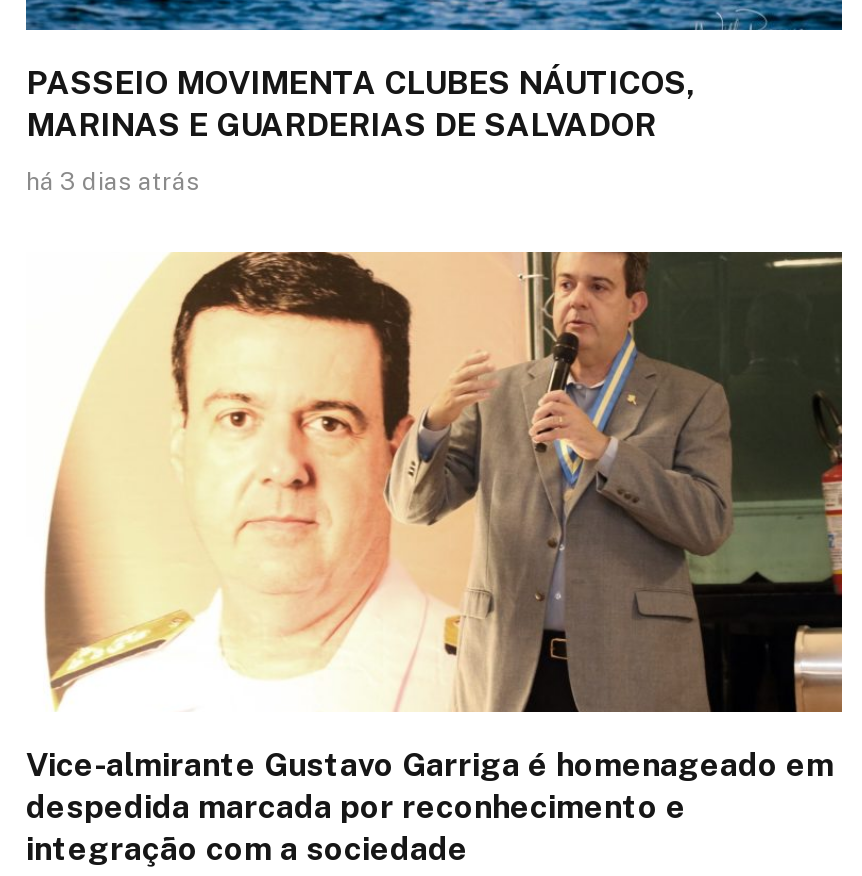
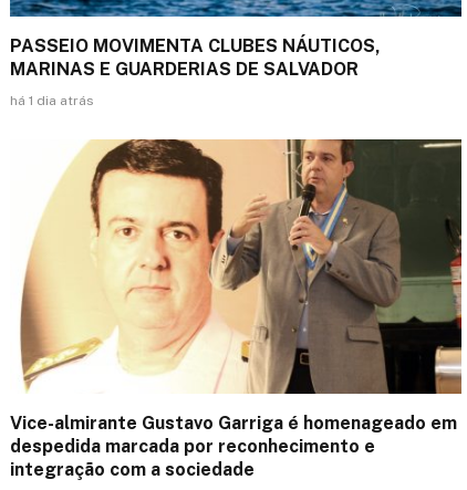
[26,168,200,196] há 3 dias atrás -> [10,93,94,109] há 1 dia atrás

